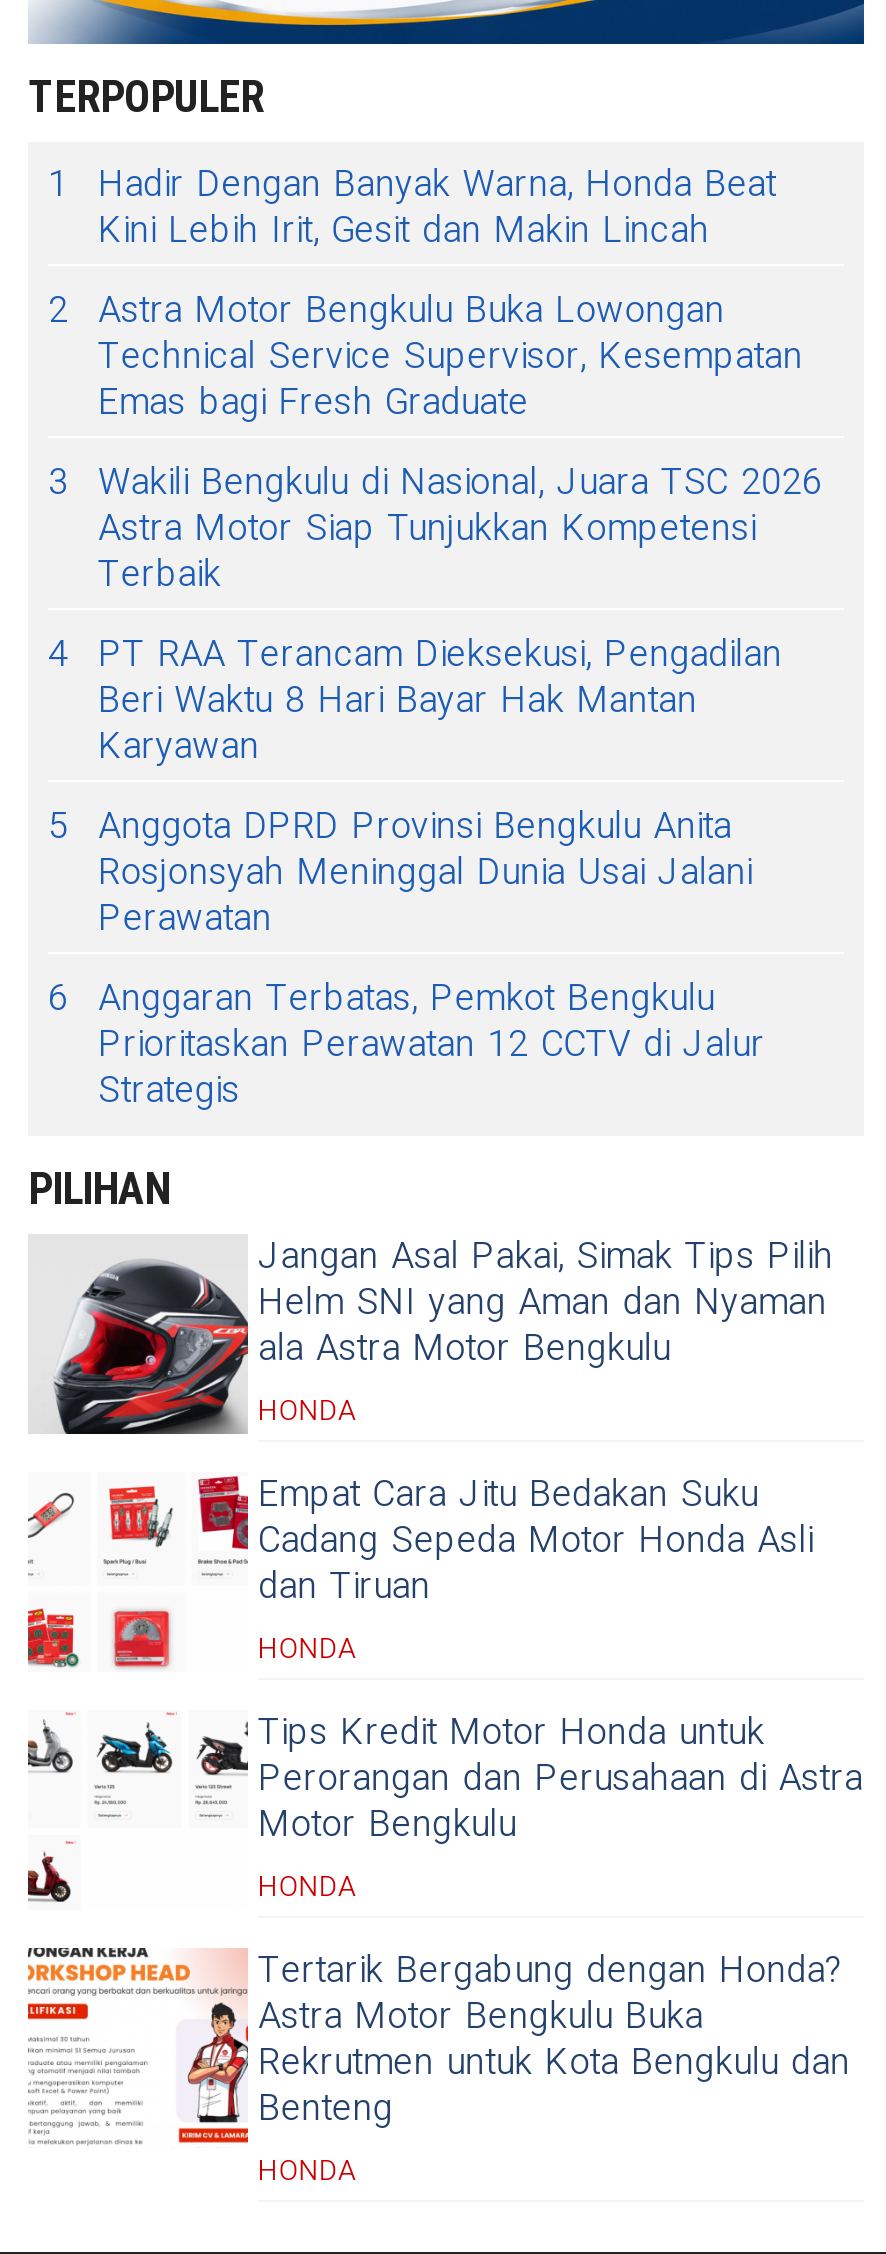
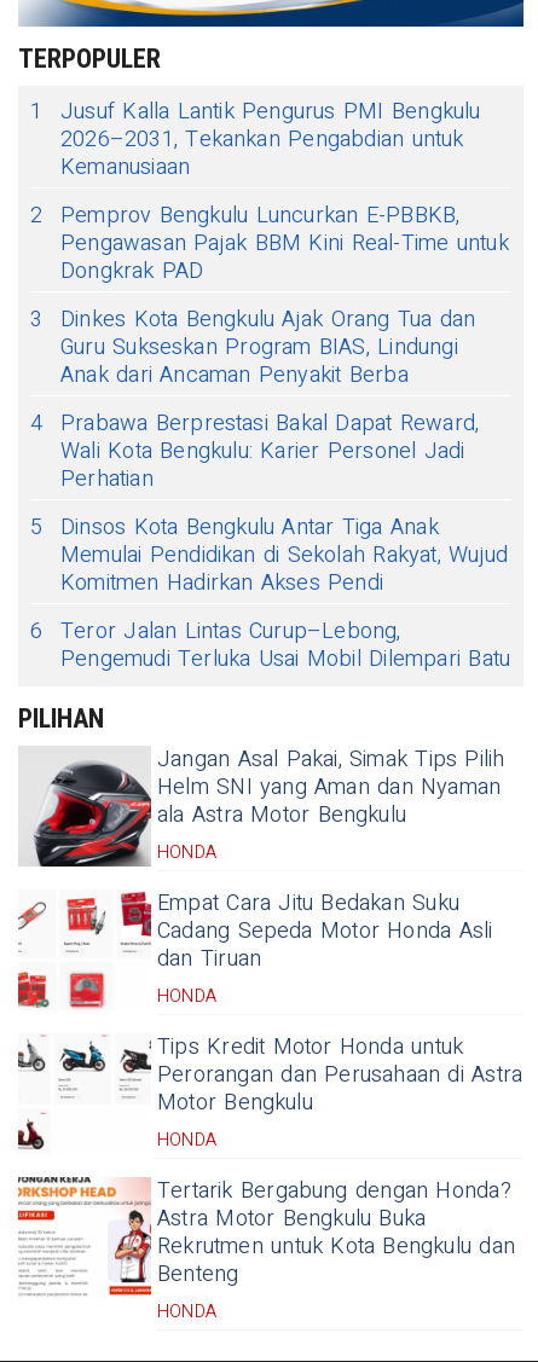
[48,158,776,258] 1 Hadir Dengan Banyak Warna, Honda Beat | Kini Lebih Irit, Gesit dan Makin Lincah -> [30,95,481,183] 1 Jusuf Kalla Lantik Pengurus PMI Bengkulu | 2026–2031, Tekankan Pengabdian untuk | Kemanusiaan
[48,284,803,430] 2 Astra Motor Bengkulu Buka Lowongan | Technical Service Supervisor, Kesempatan | Emas bagi Fresh Graduate -> [30,199,509,287] 2 Pemprov Bengkulu Luncurkan E-PBBKB, | Pengawasan Pajak BBM Kini Real-Time untuk | Dongkrak PAD
[48,456,822,602] 3 Wakili Bengkulu di Nasional, Juara TSC 2026 | Astra Motor Siap Tunjukkan Kompetensi | Terbaik -> [30,303,476,391] 3 Dinkes Kota Bengkulu Ajak Orang Tua dan | Guru Sukseskan Program BIAS, Lindungi | Anak dari Ancaman Penyakit Berba
[48,628,782,774] 4 PT RAA Terancam Dieksekusi, Pengadilan | Beri Waktu 8 Hari Bayar Hak Mantan | Karyawan -> [30,407,479,495] 4 Prabawa Berprestasi Bakal Dapat Reward, | Wali Kota Bengkulu: Karier Personel Jadi | Perhatian
[48,800,752,946] 5 Anggota DPRD Provinsi Bengkulu Anita | Rosjonsyah Meninggal Dunia Usai Jalani | Perawatan -> [30,511,508,599] 5 Dinsos Kota Bengkulu Antar Tiga Anak | Memulai Pendidikan di Sekolah Rakyat, Wujud | Komitmen Hadirkan Akses Pendi
[48,972,765,1118] 6 Anggaran Terbatas, Pemkot Bengkulu | Prioritaskan Perawatan 12 CCTV di Jalur | Strategis -> [30,615,510,675] 6 Teror Jalan Lintas Curup–Lebong, | Pengemudi Terluka Usai Mobil Dilempari Batu

